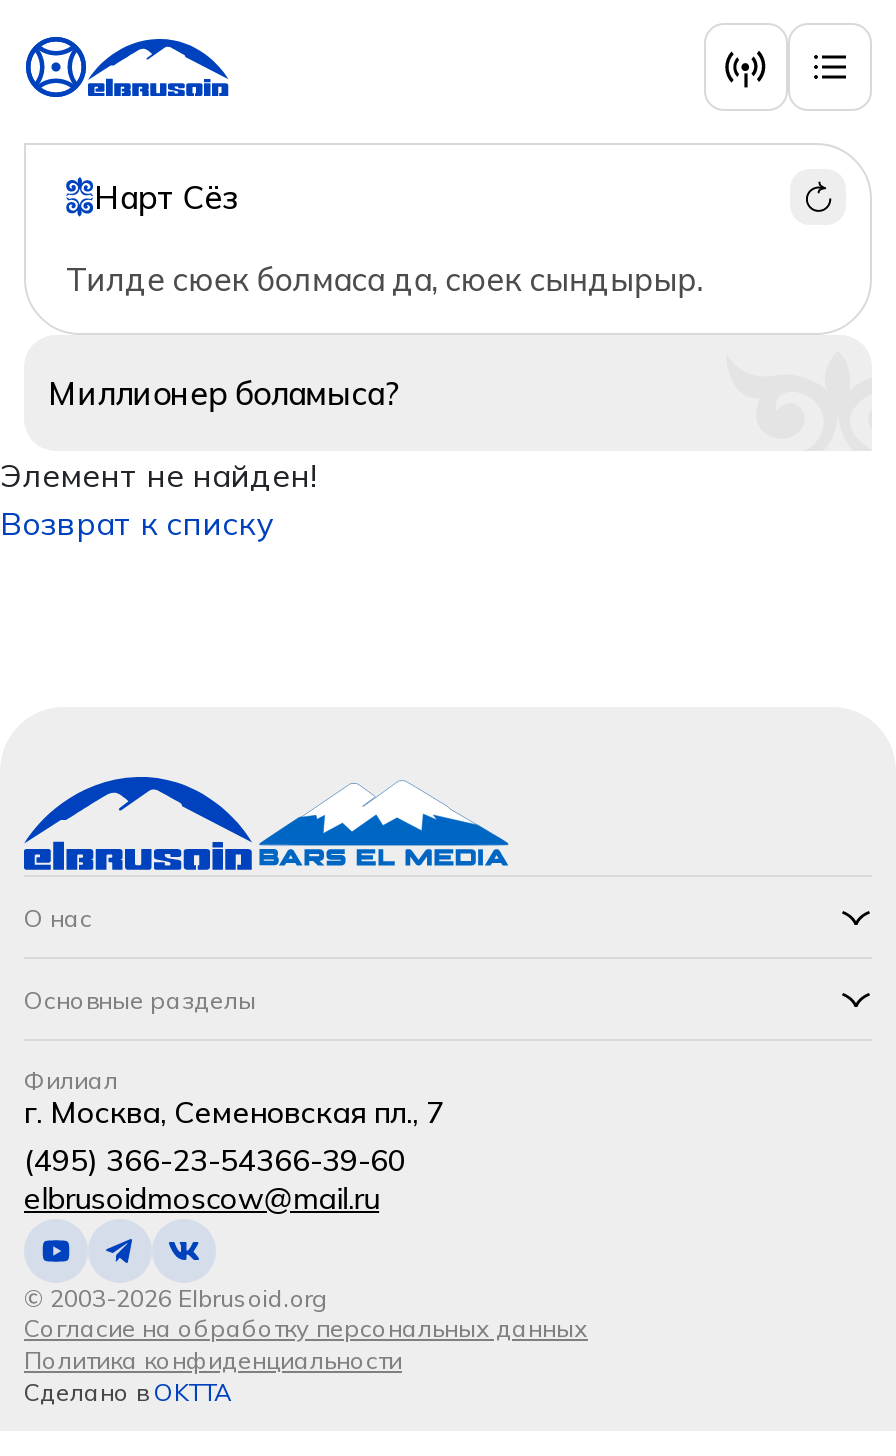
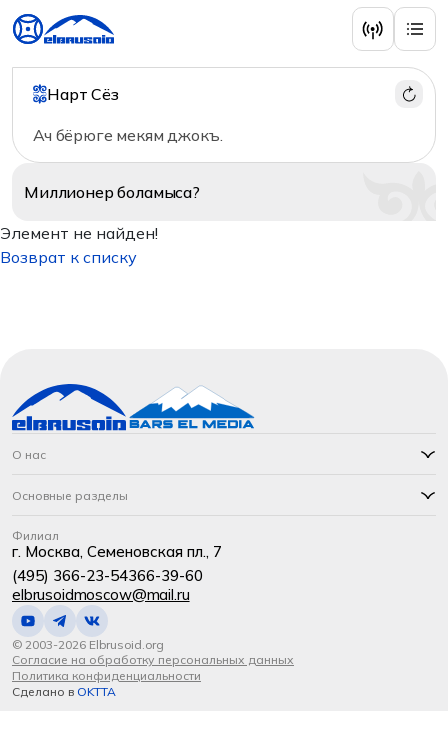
[66,259,702,299] Тилде сюек болмаса да, сюек сындырыр. -> [33,125,222,145] Ач бёрюге мекям джокъ.

